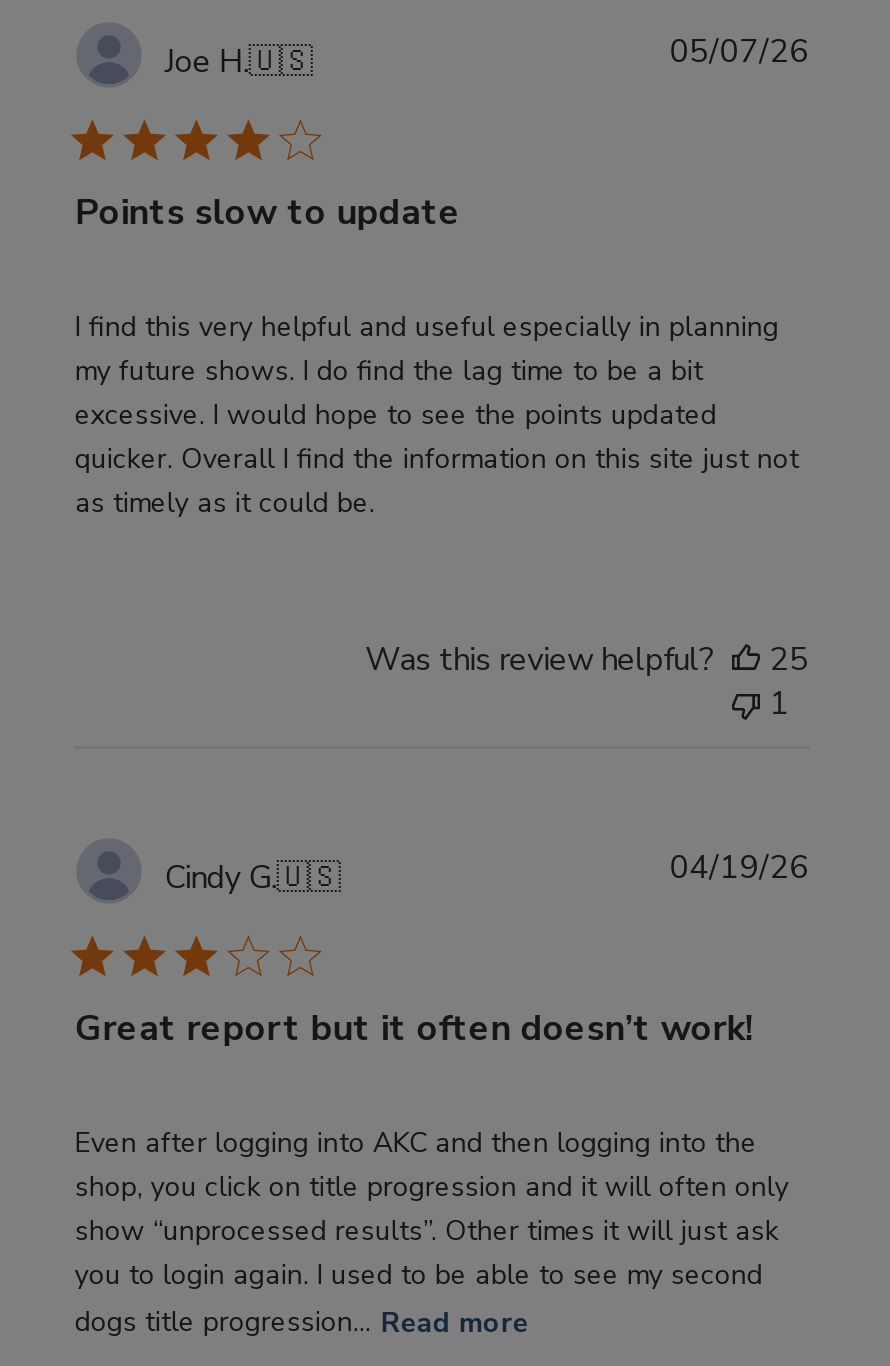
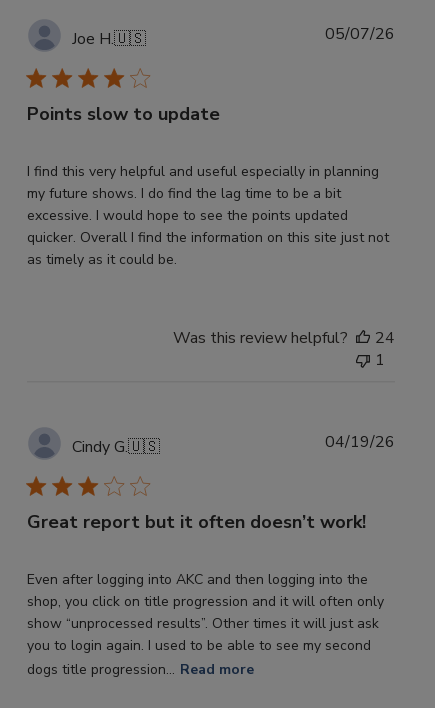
[365,638,809,682] Was this review helpful? 25 -> [173,327,395,349] Was this review helpful? 24

